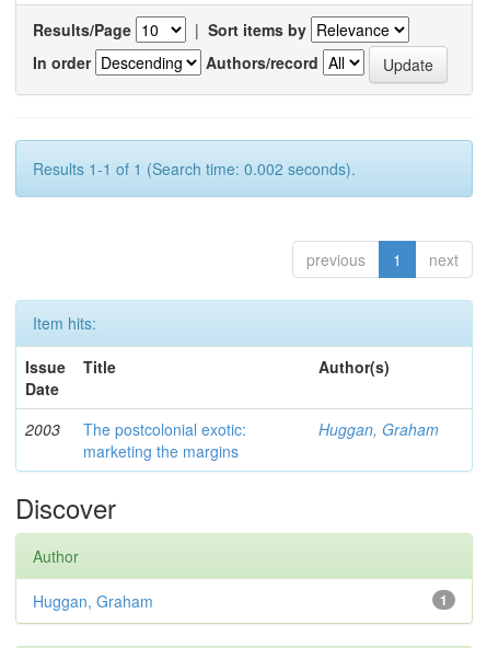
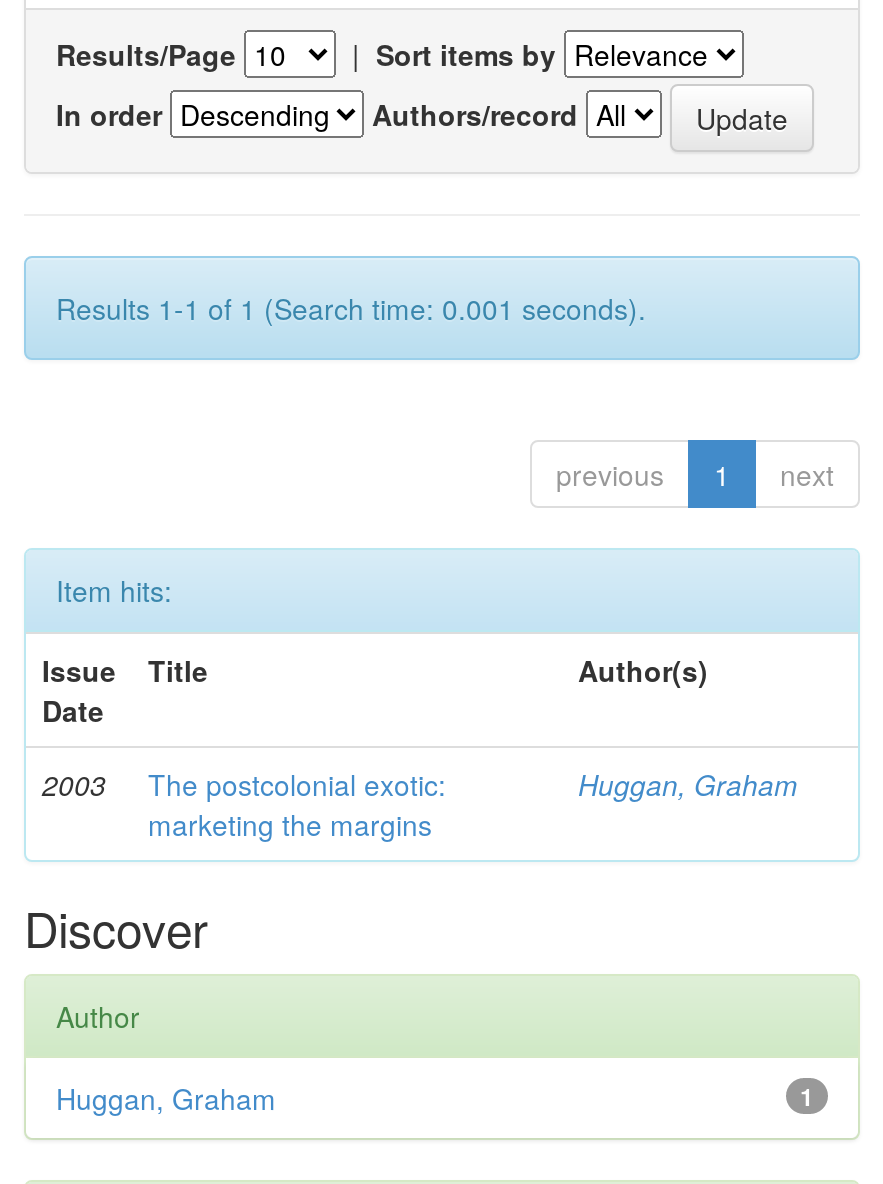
[33,158,356,180] Results 1-1 of 1 (Search time: 0.002 seconds). -> [56,288,646,328] Results 1-1 of 1 (Search time: 0.001 seconds).

